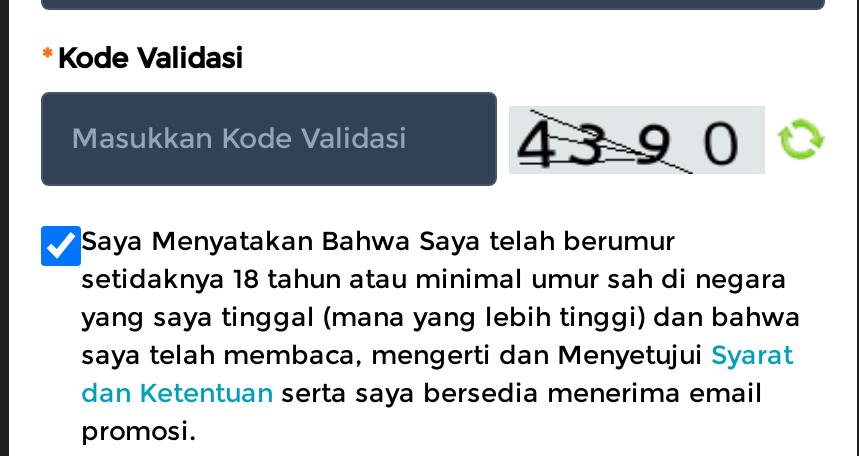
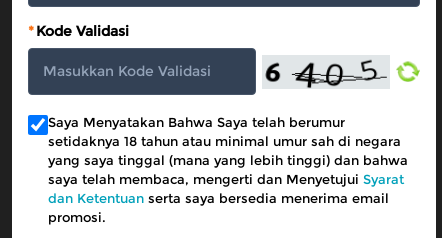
[517,108,755,176] [image] -> [265,57,387,89] [image]

